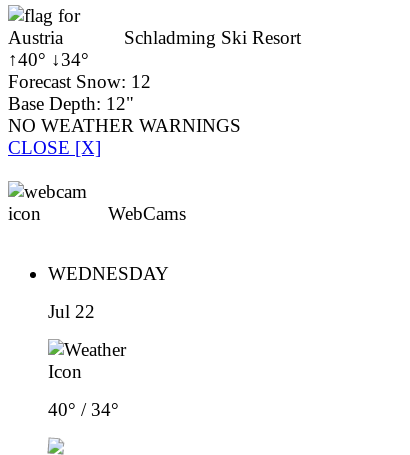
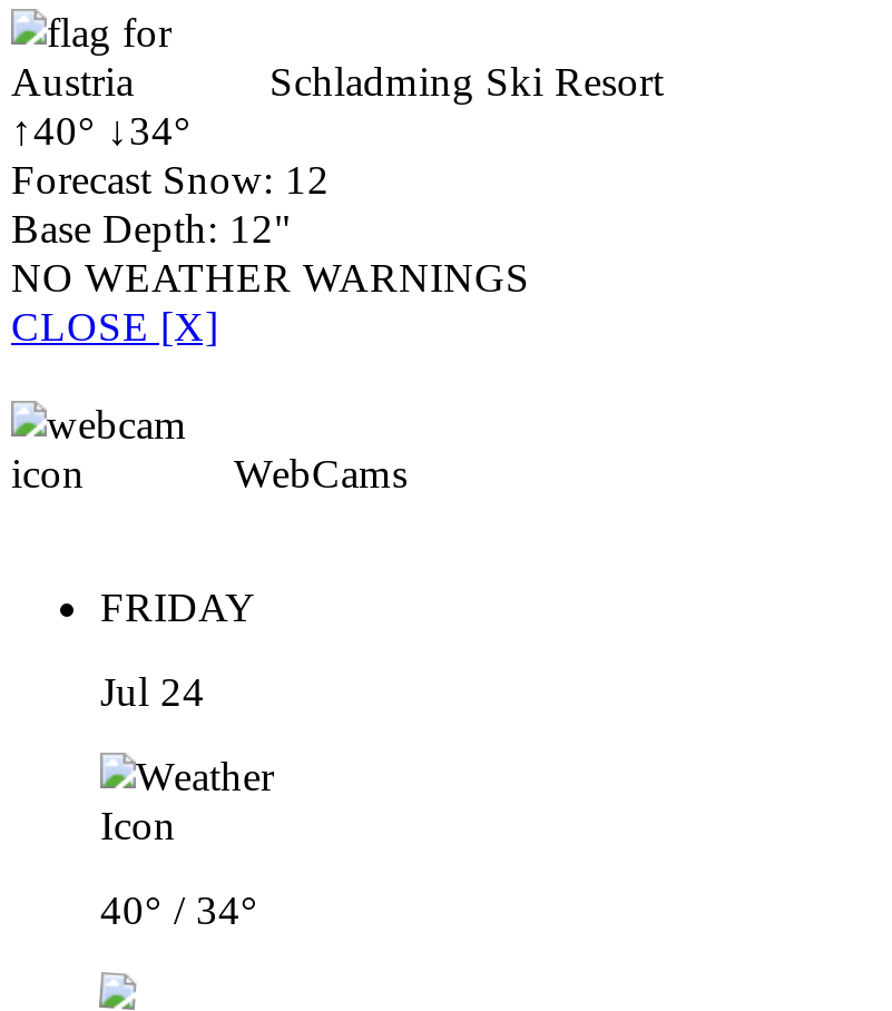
[48,263,169,284] WEDNESDAY -> [100,583,256,630] FRIDAY
[48,301,95,322] Jul 22 -> [100,668,205,715] Jul 24

